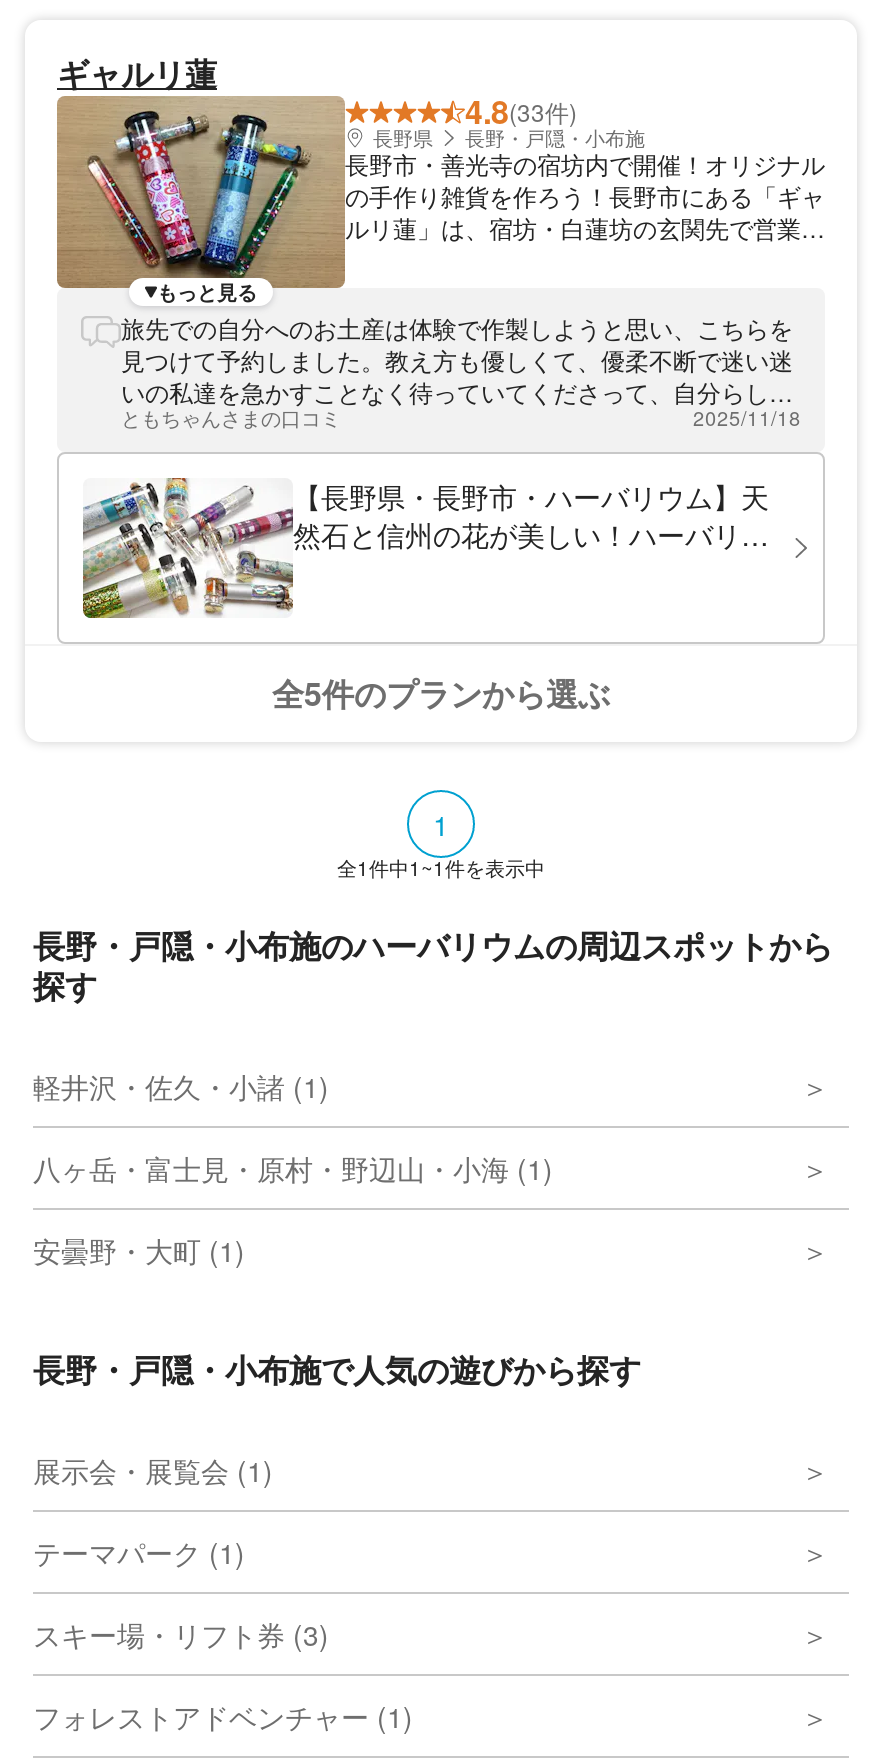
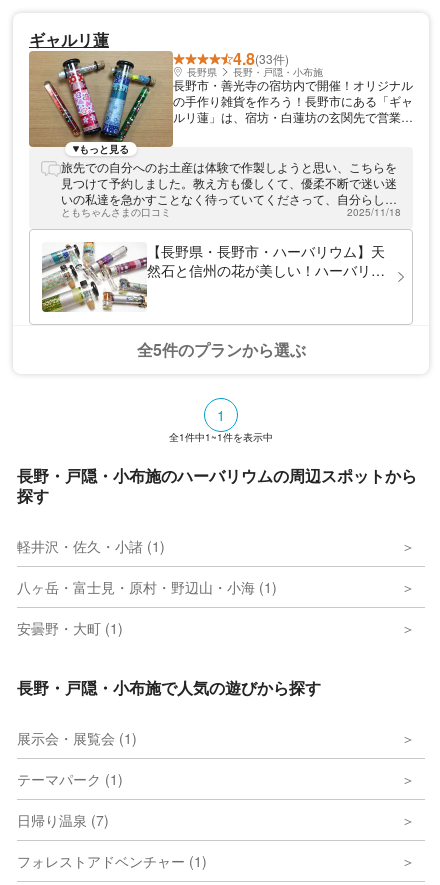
[33,1614,329,1654] スキー場・リフト券 (3) -> [17,810,109,830] 日帰り温泉 (7)

